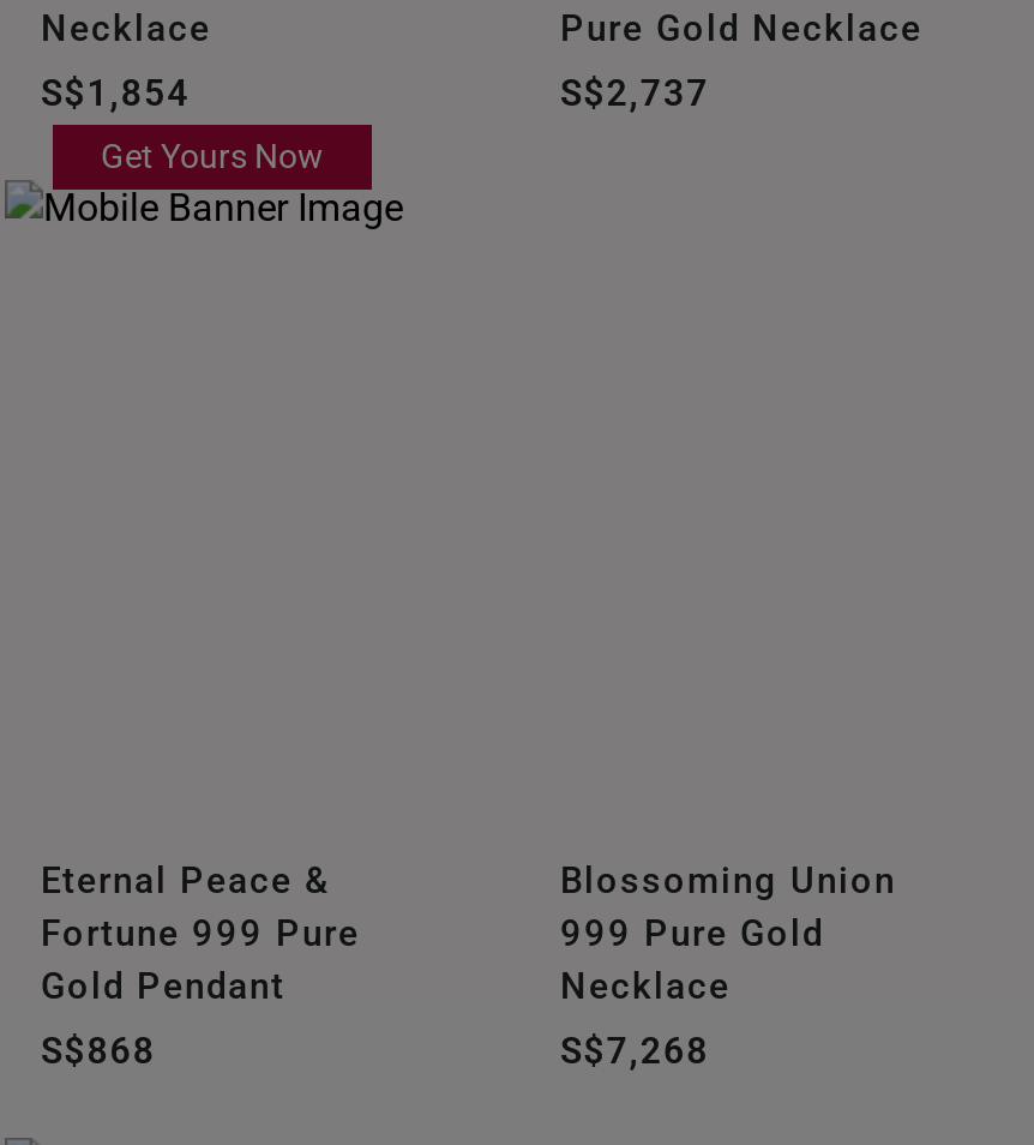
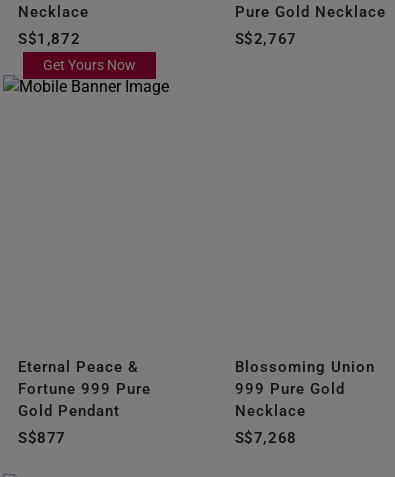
[41,72,190,115] S$1,854 -> [18,30,80,48] S$1,872
[560,72,709,115] S$2,737 -> [234,30,297,48] S$2,767
[41,1030,156,1073] S$868 -> [18,429,66,447] S$877

